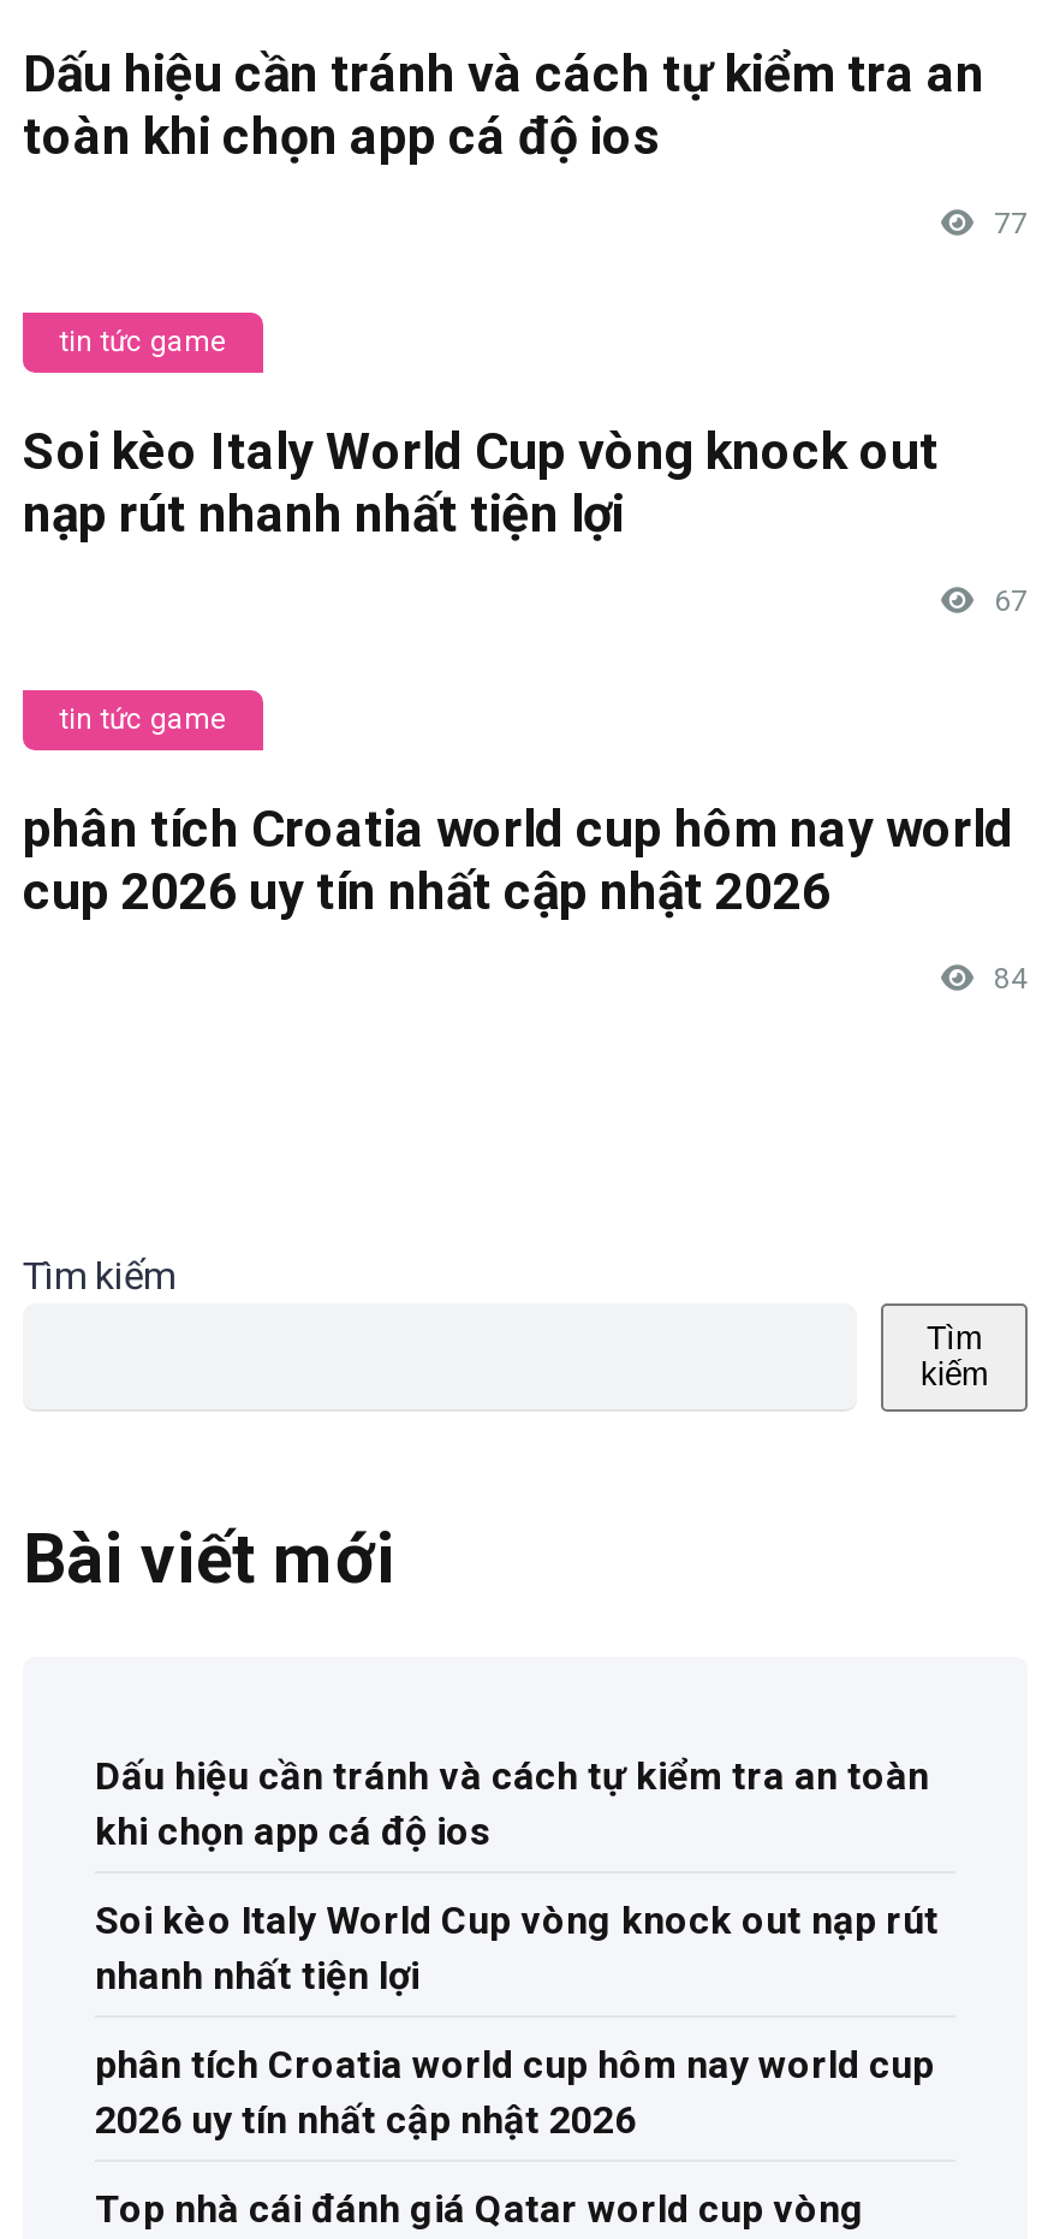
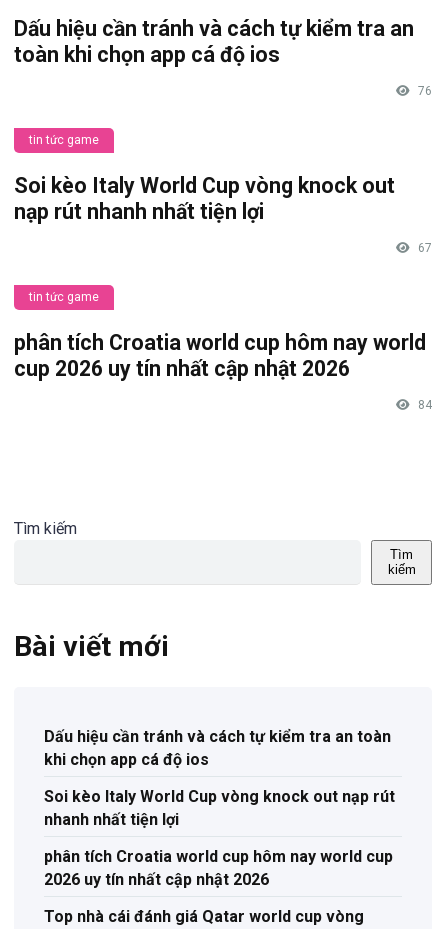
[987,206,1028,240] 77 -> [415,84,432,98] 76

